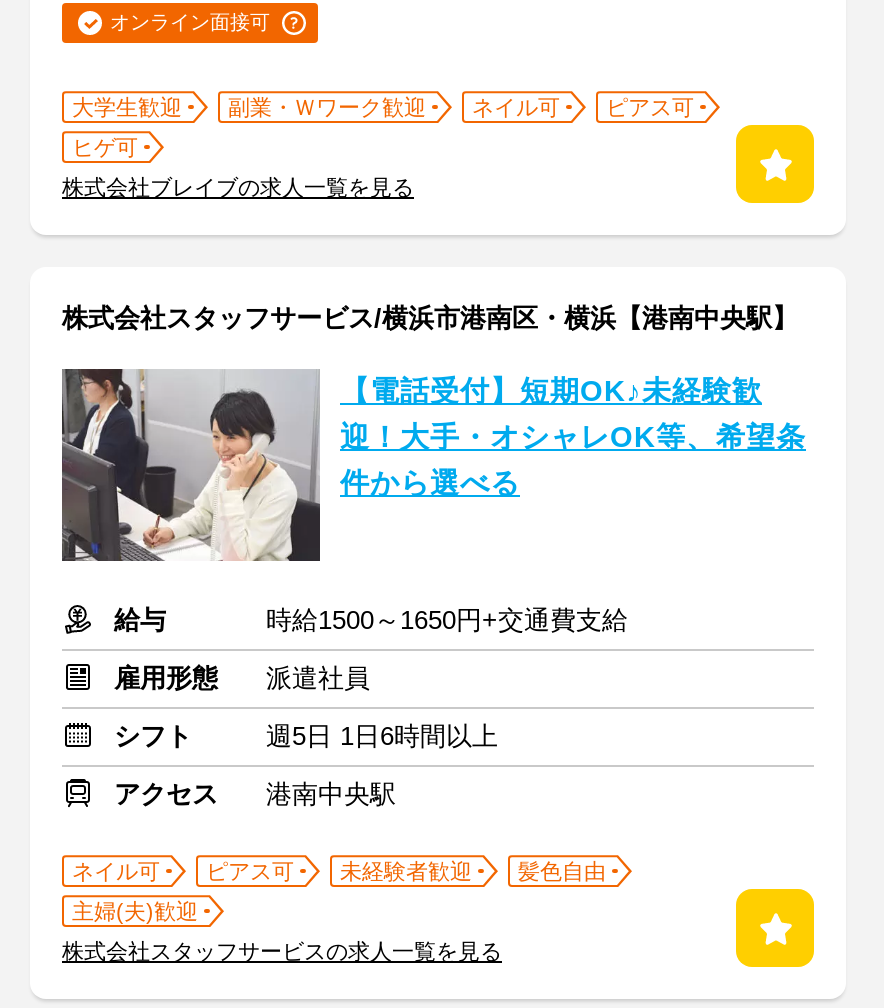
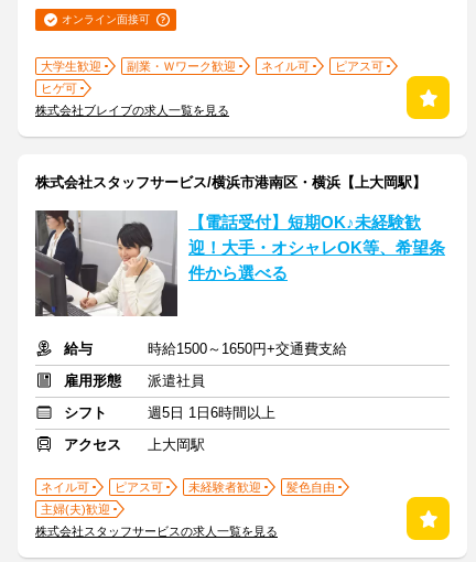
[62,303,798,333] 株式会社スタッフサービス/横浜市港南区・横浜【港南中央駅】 -> [35,174,426,191] 株式会社スタッフサービス/横浜市港南区・横浜【上大岡駅】
[266,779,396,809] 港南中央駅 -> [148,436,205,453] 上大岡駅

